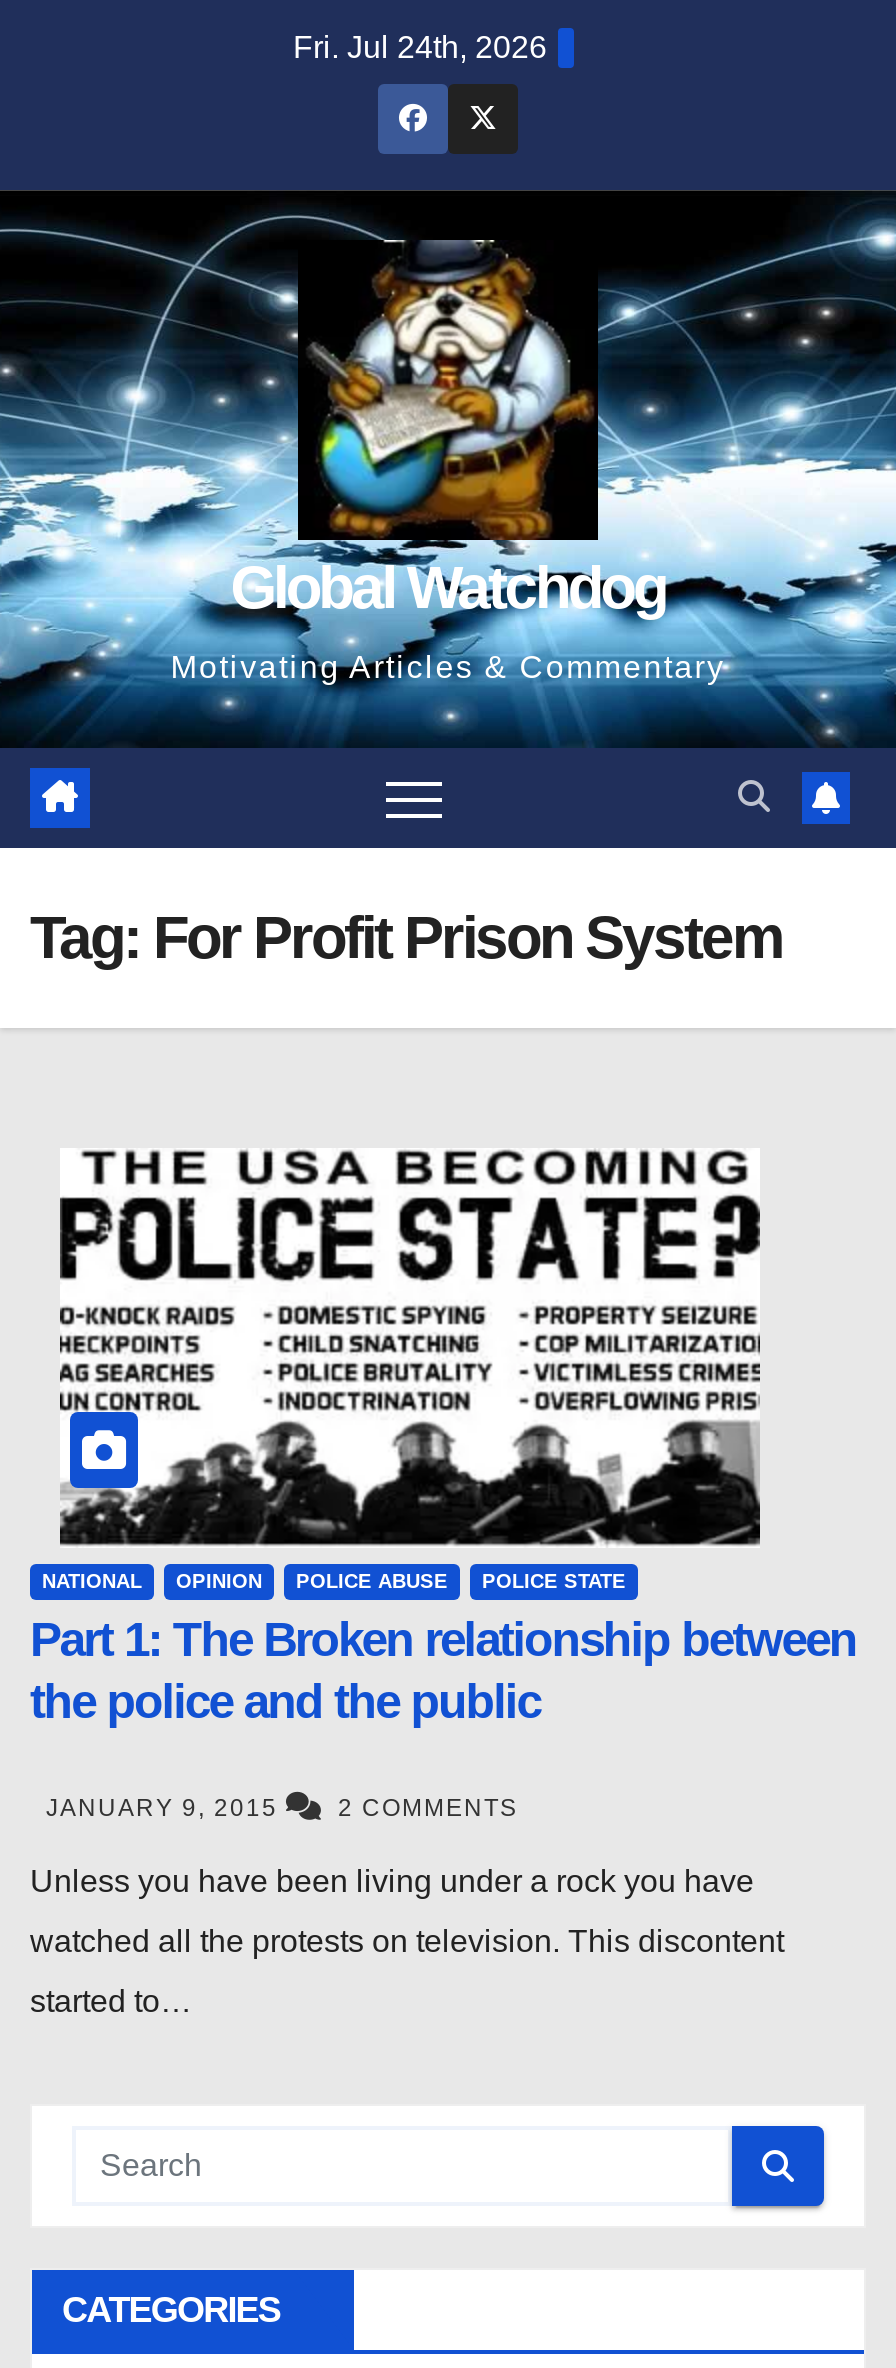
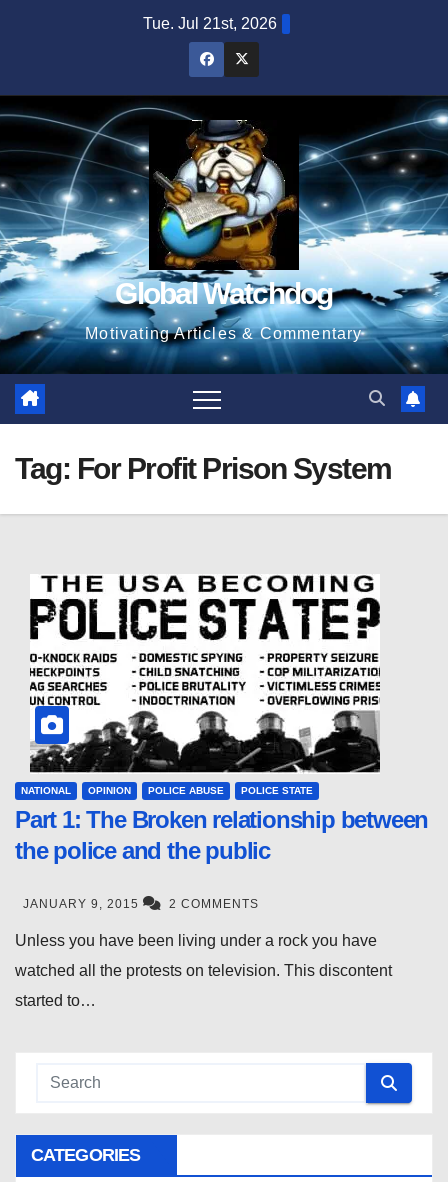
[293,30,547,64] Fri. Jul 24th, 2026 -> [143,15,277,32] Tue. Jul 21st, 2026

